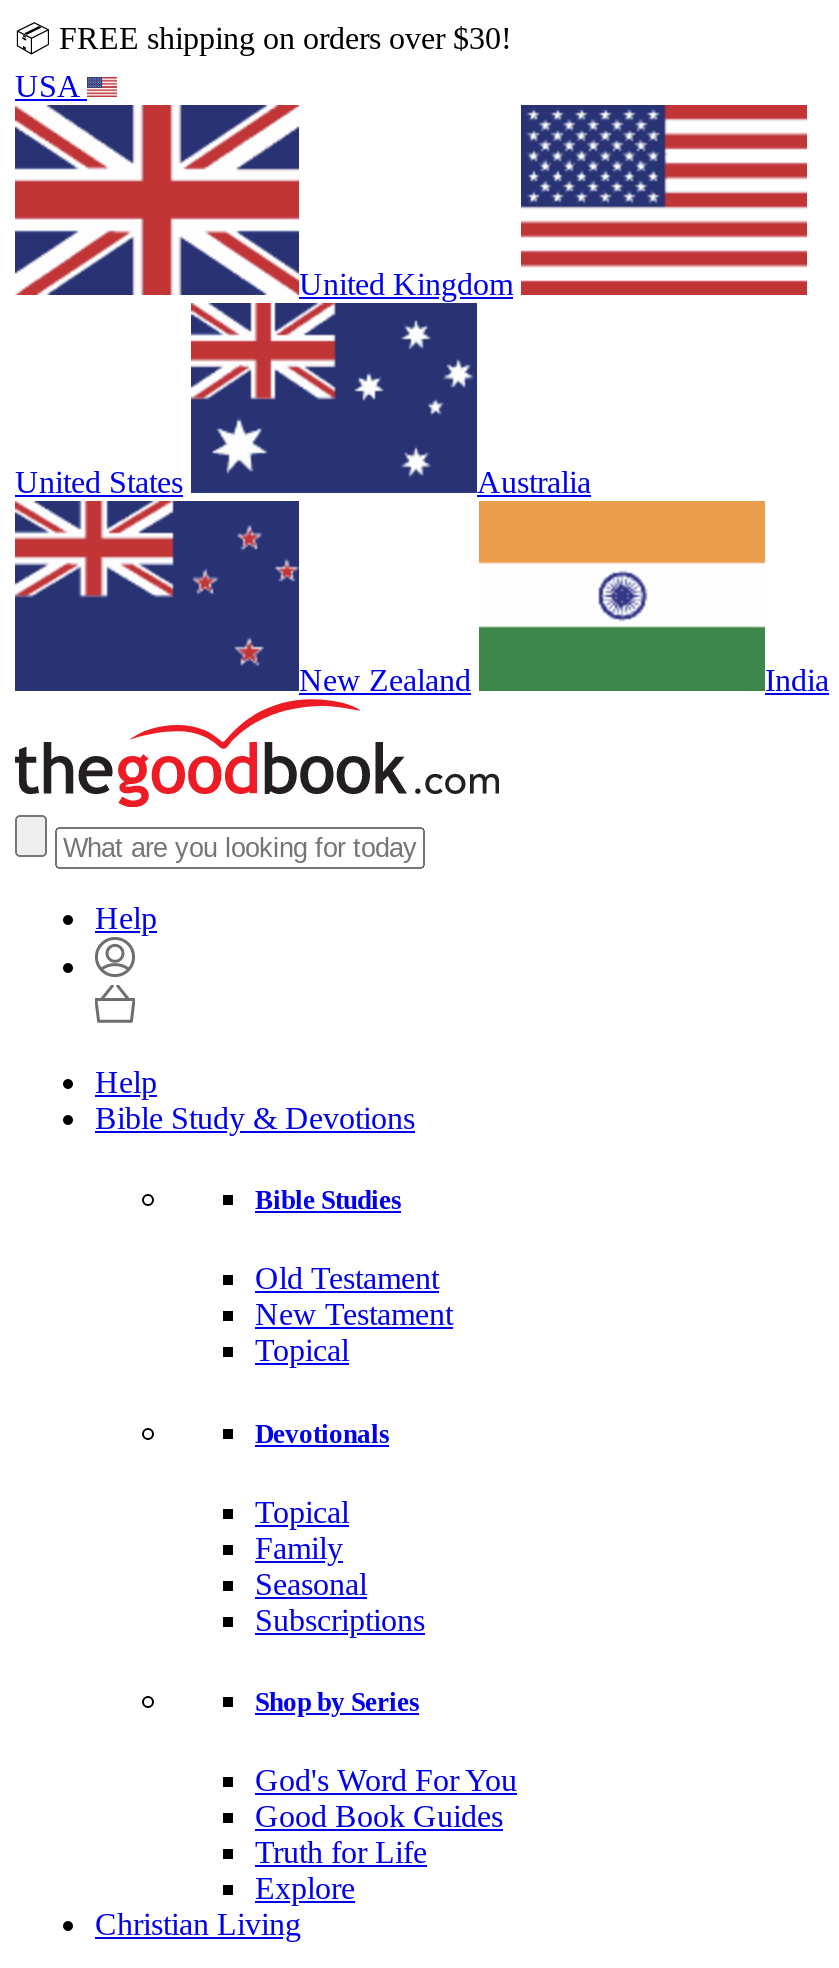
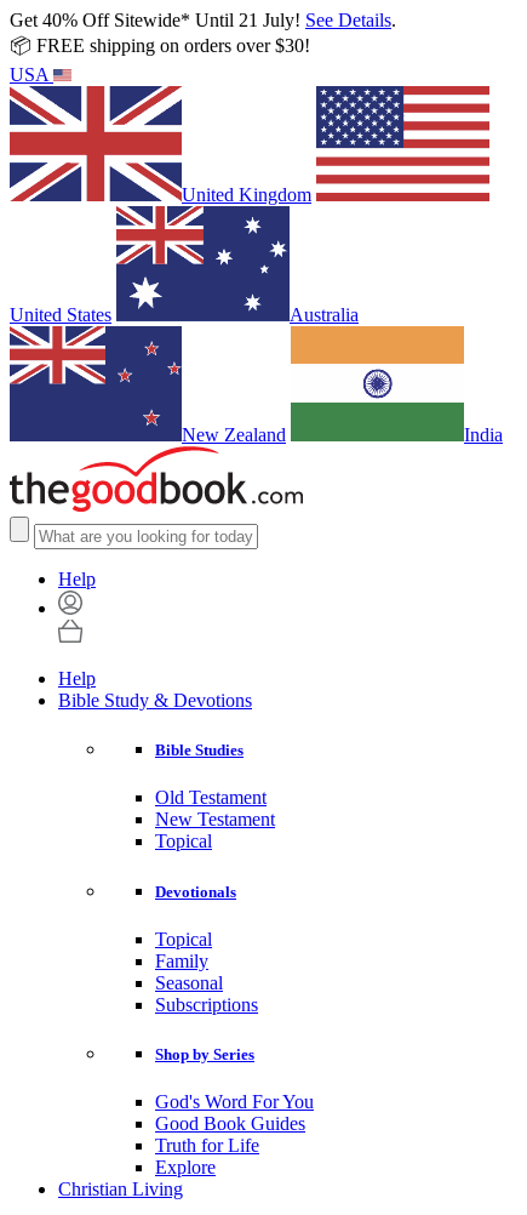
none -> [10,10,396,30] Get 40% Off Sitewide* Until 21 July! See Details.

